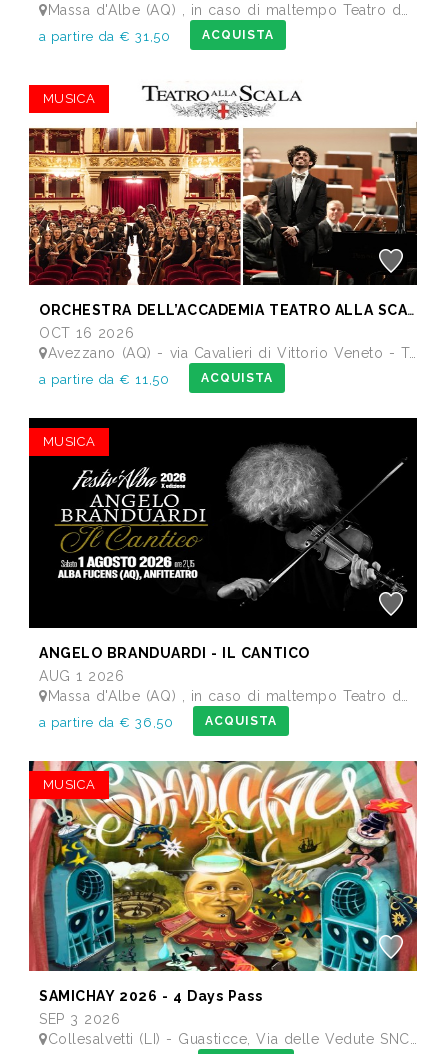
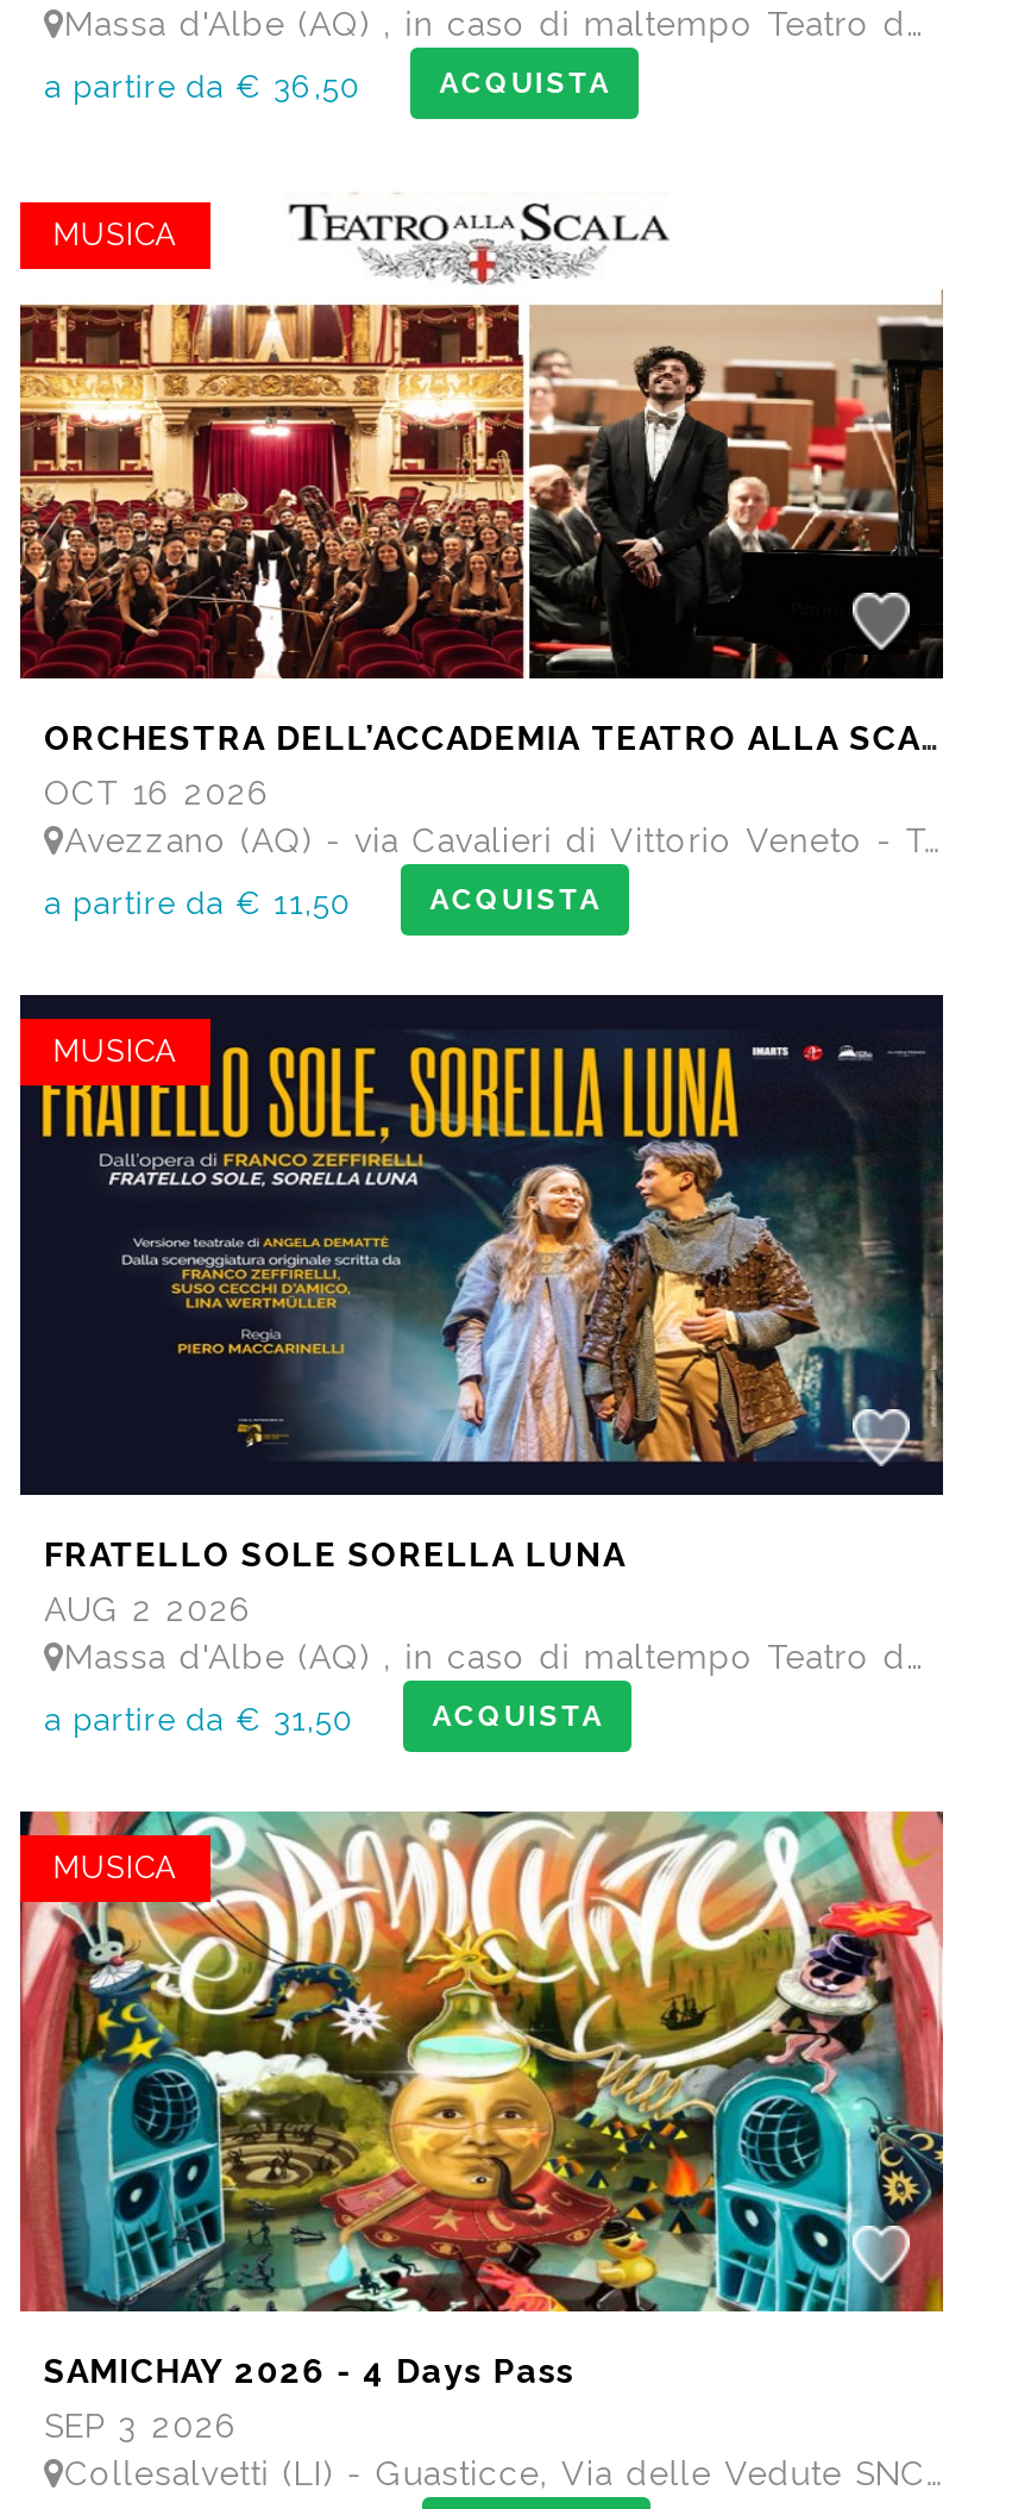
[39,30,170,45] a partire da € 31,50 -> [44,70,363,106] a partire da € 36,50
[31,420,418,684] [image] | ANGELO BRANDUARDI - IL CANTICO | AUG 1 2026 -> [23,997,945,1629] [image] | FRATELLO SOLE SORELLA LUNA | AUG 2 2026
[39,716,173,731] a partire da € 36,50 -> [44,1703,356,1739] a partire da € 31,50

